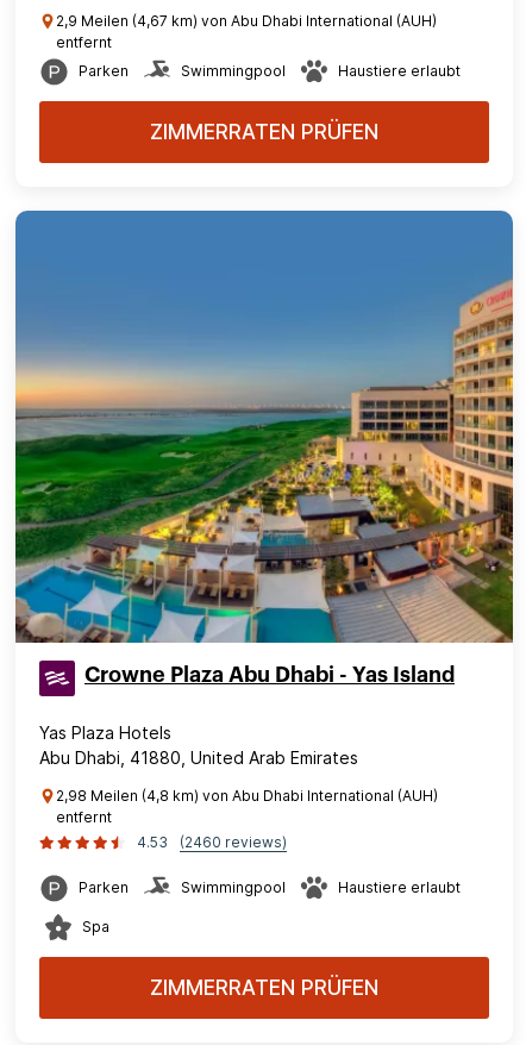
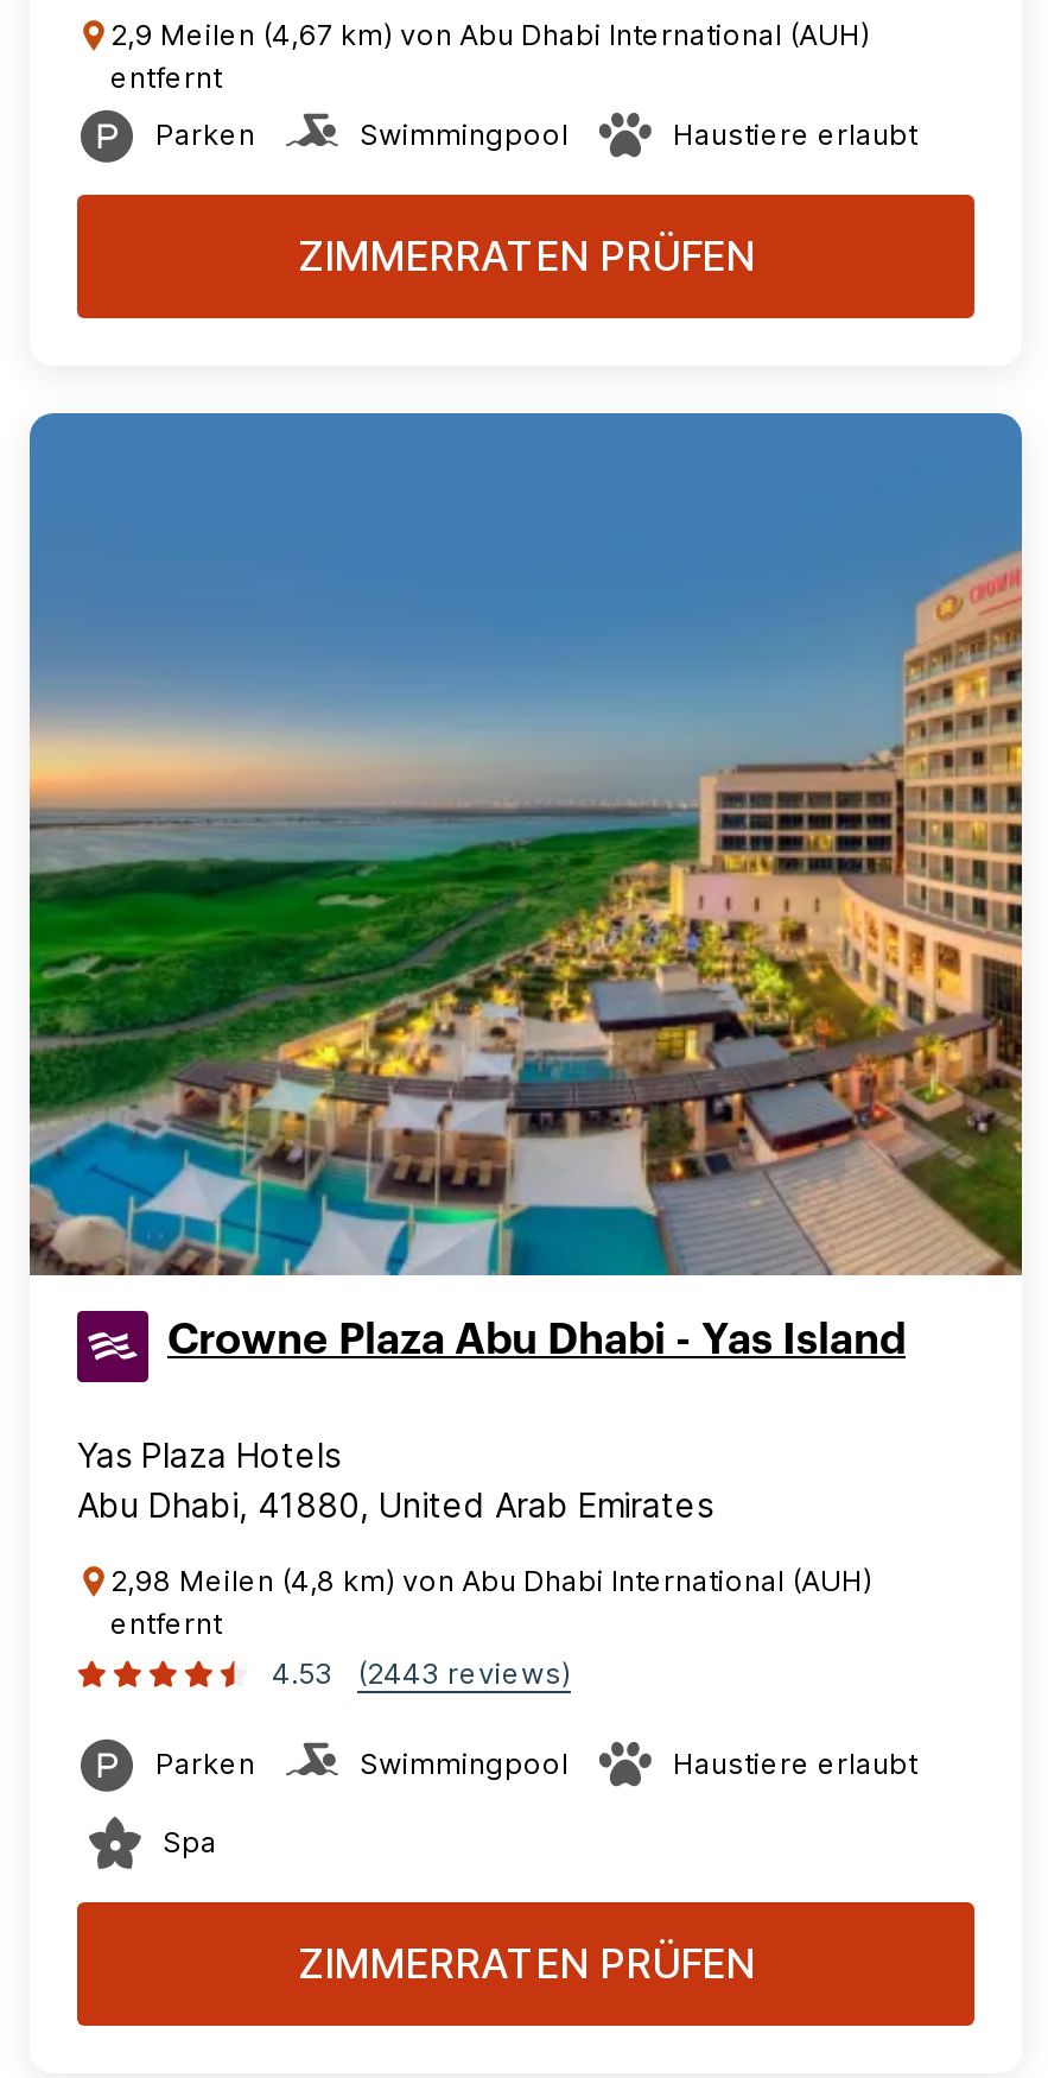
[137,833,287,851] 4.53 (2460 reviews) -> [272,1655,571,1691] 4.53 (2443 reviews)

